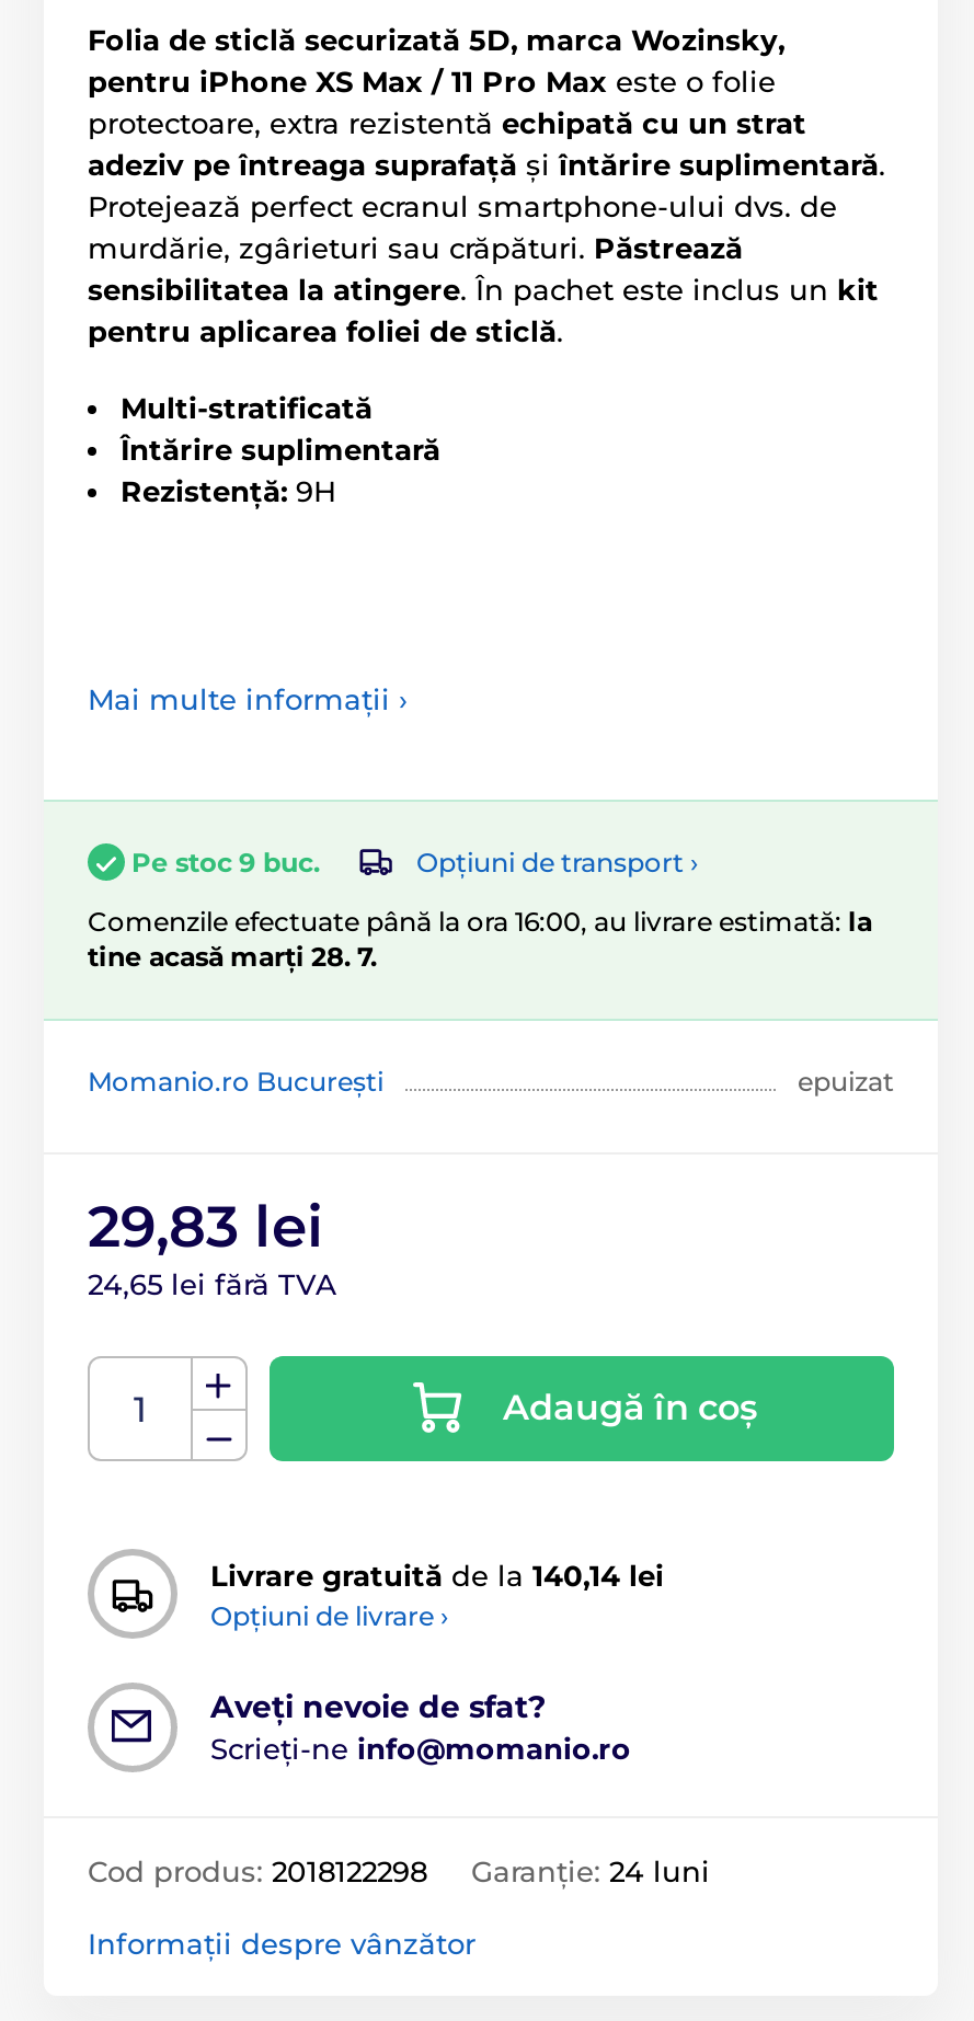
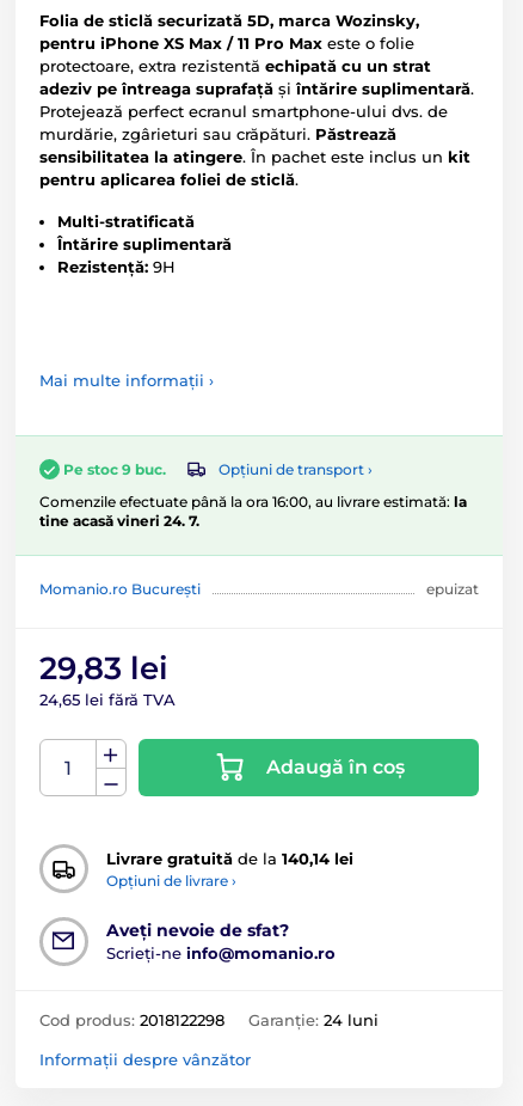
[88,940,377,973] tine acasă marți 28. 7. -> [39,512,199,530] tine acasă vineri 24. 7.

